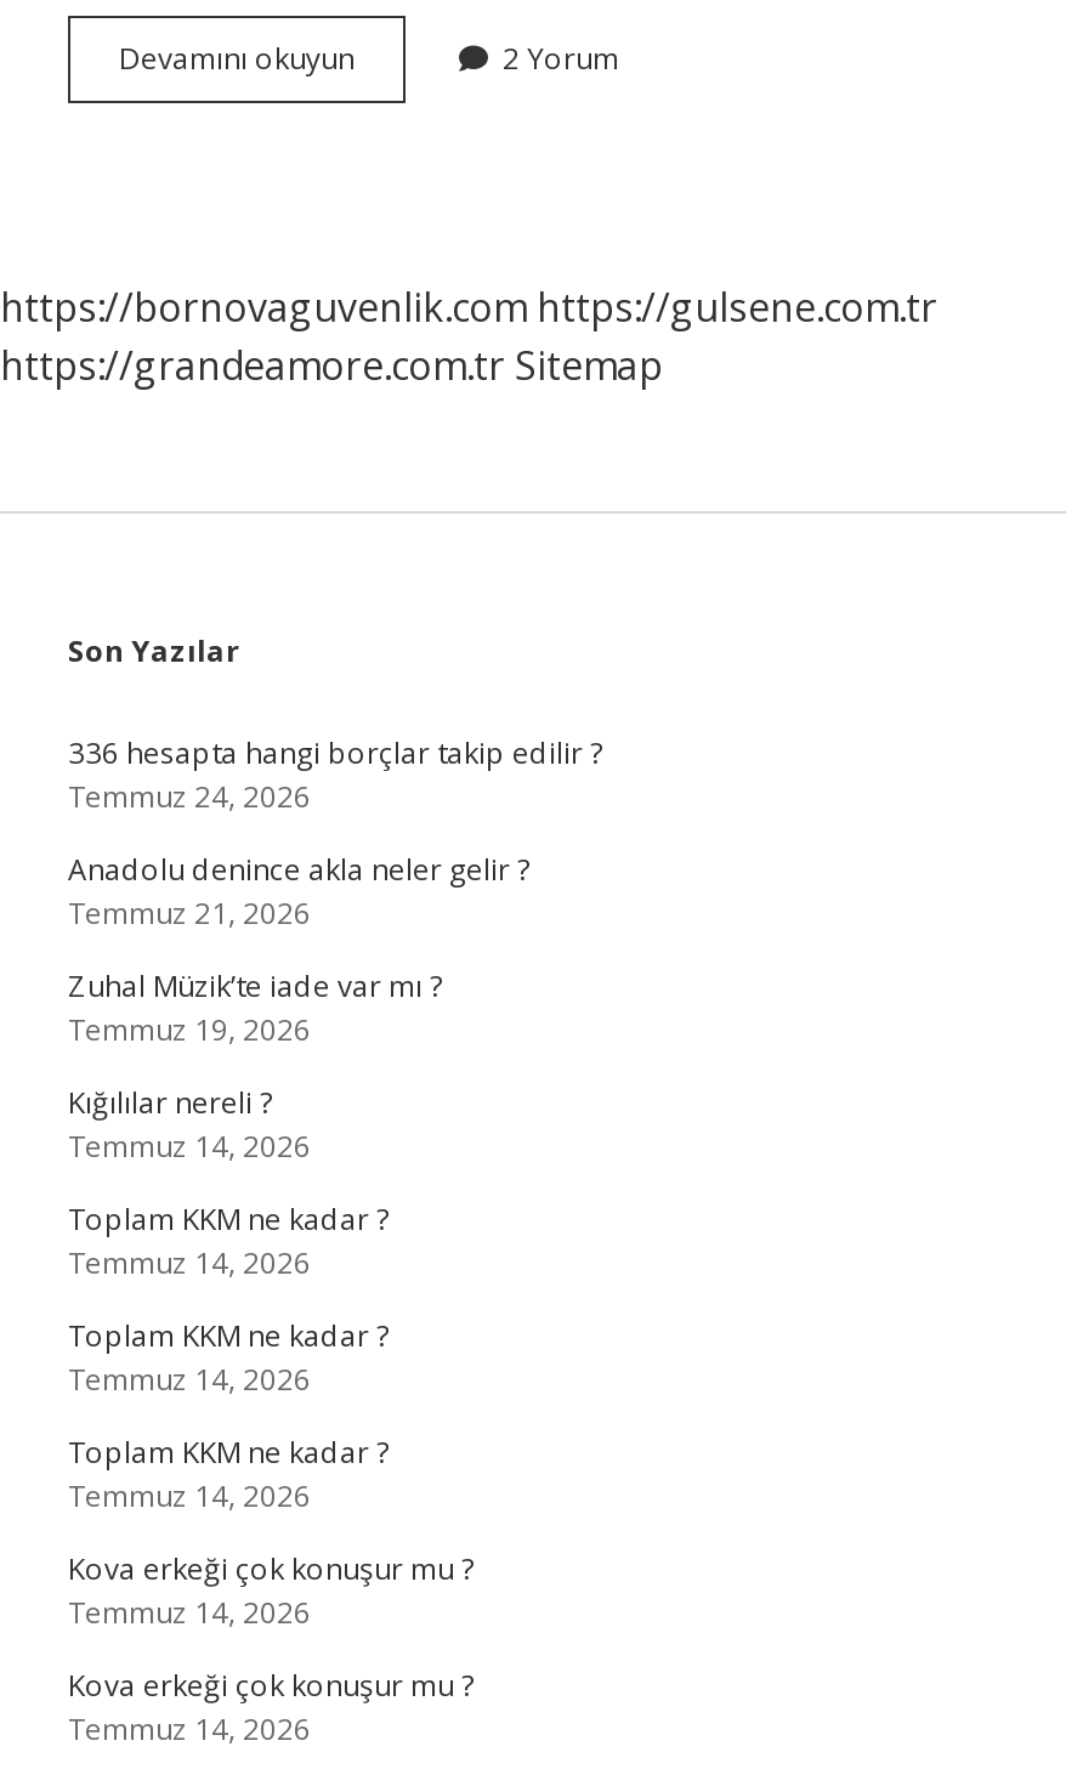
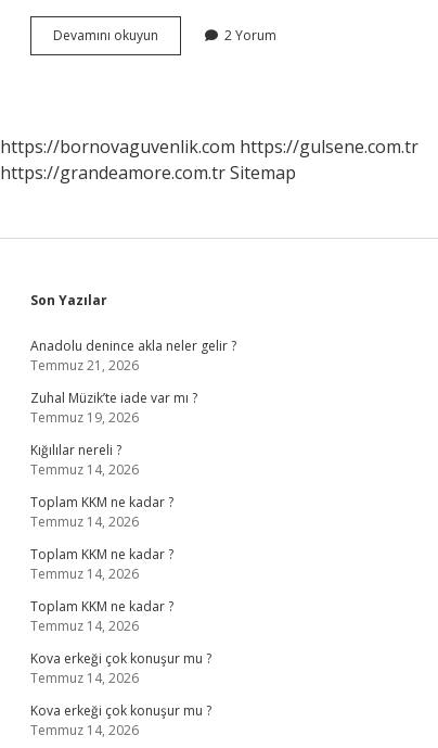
[68,732,602,817] 336 hesapta hangi borçlar takip edilir ? | Temmuz 24, 2026 -> none

